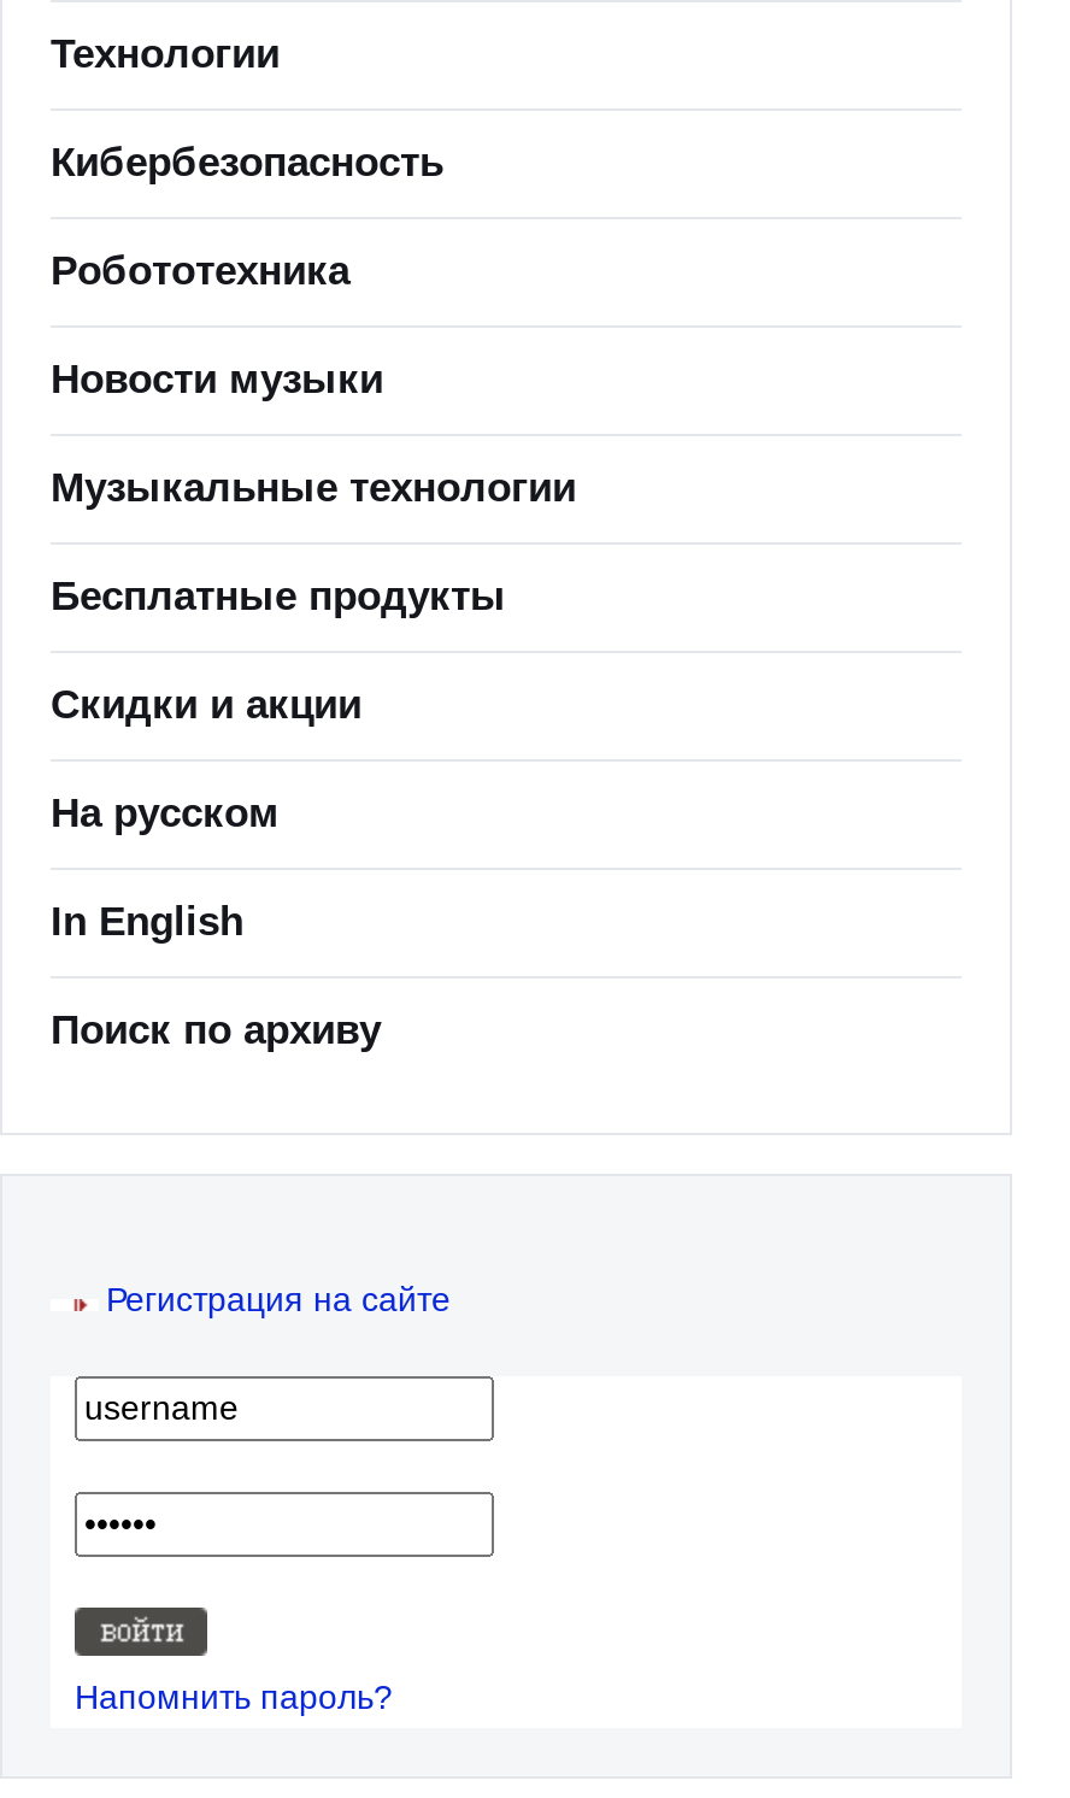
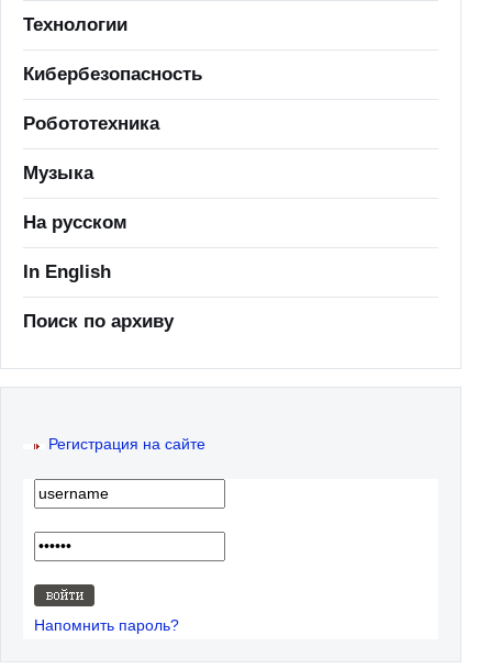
[51,357,576,728] Новости музыки | Музыкальные технологии | Бесплатные продукты | Скидки и акции -> [23,163,93,184] Музыка

